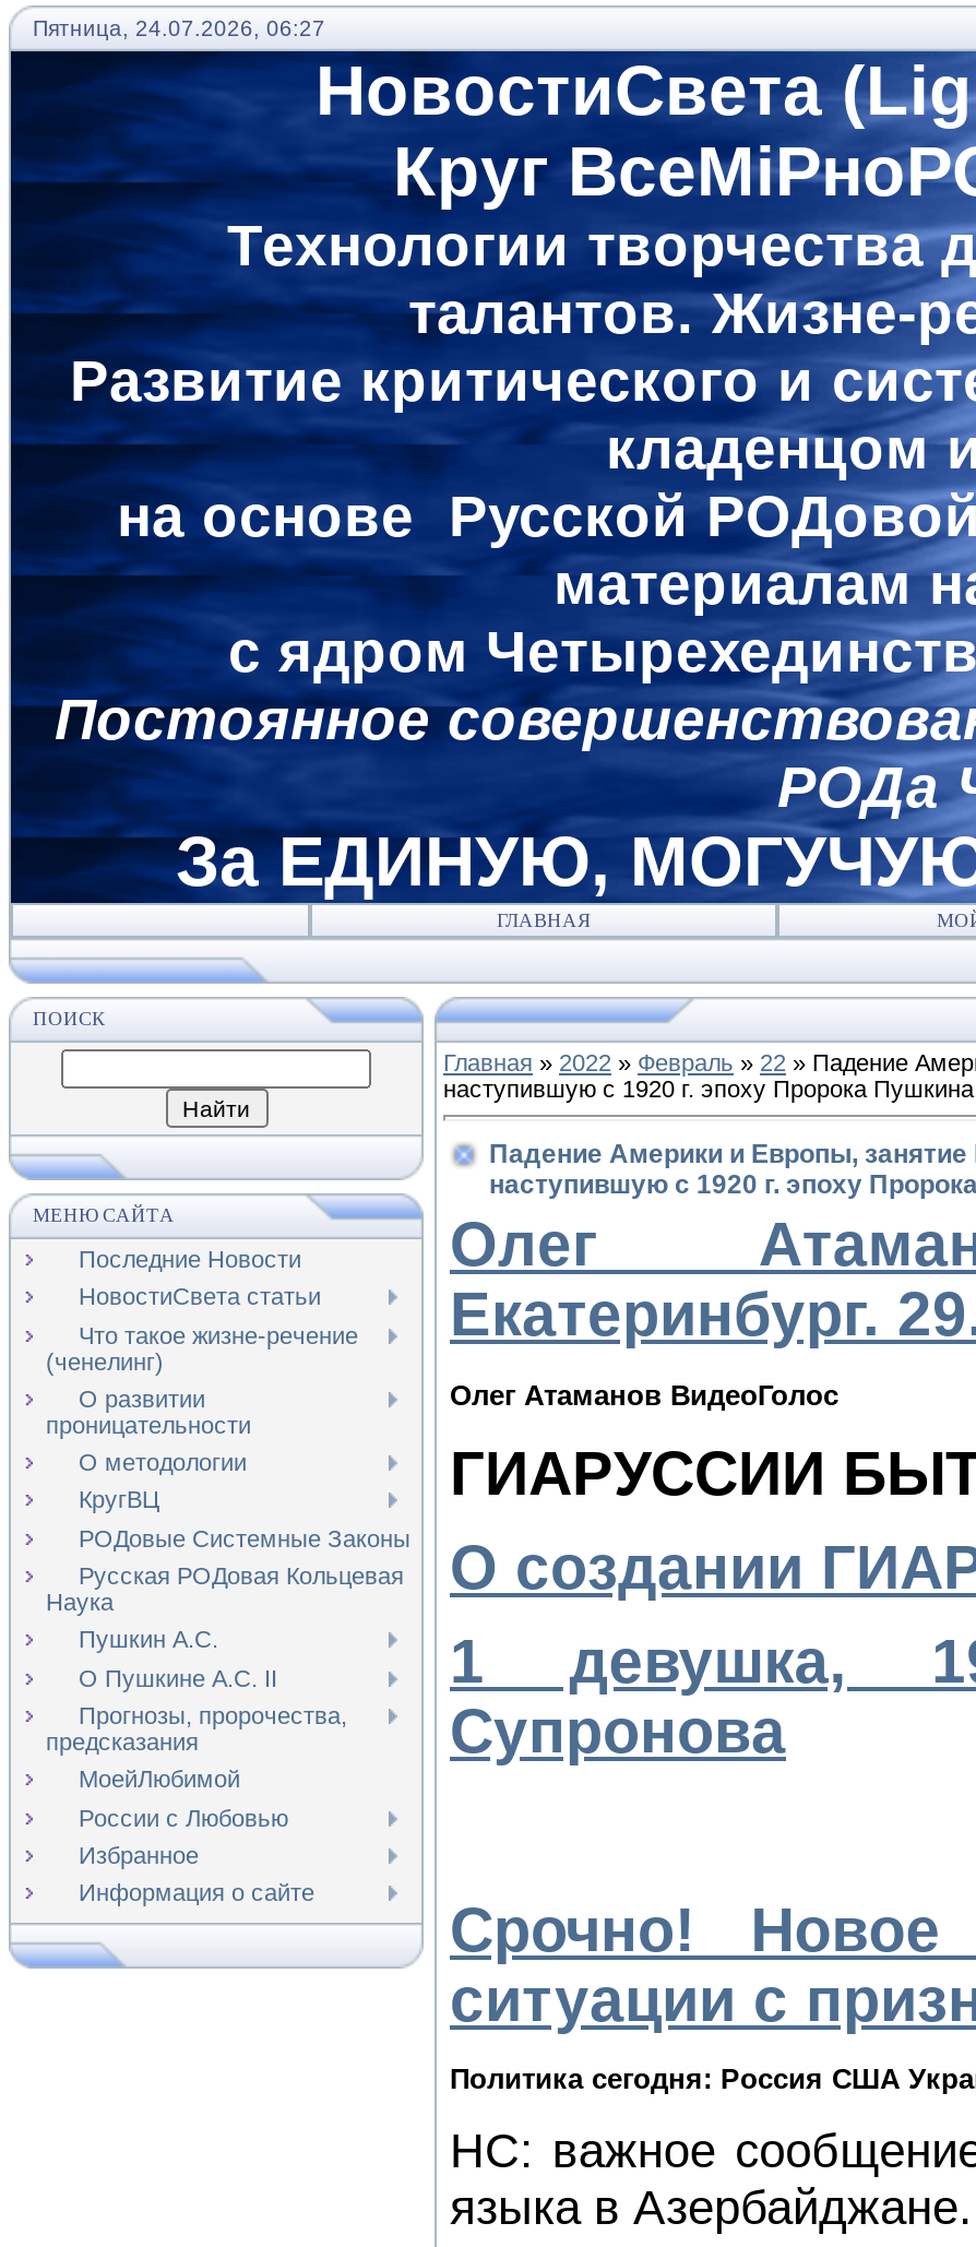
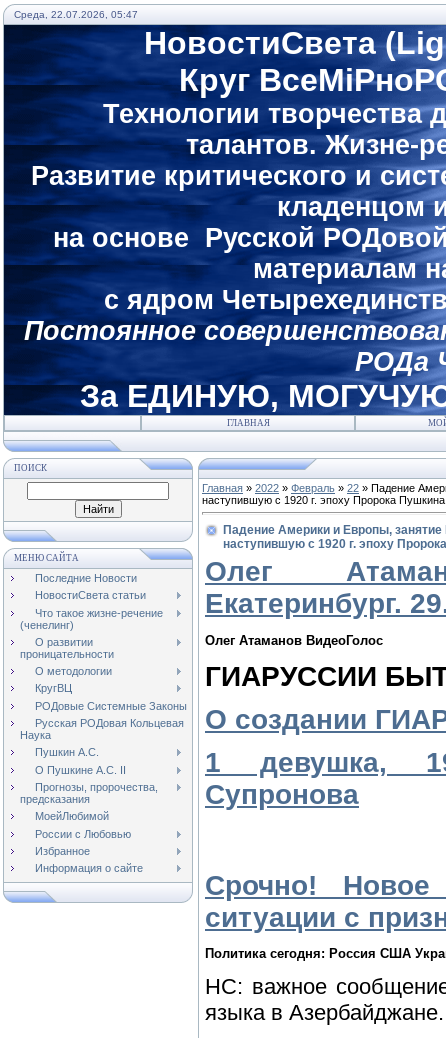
[33,16,325,40] Пятница, 24.07.2026, 06:27 -> [14,9,138,20] Среда, 22.07.2026, 05:47

